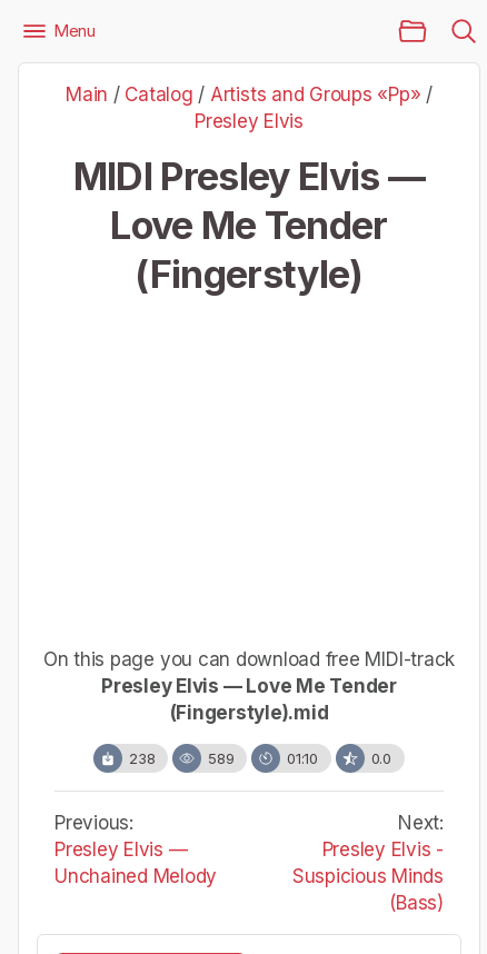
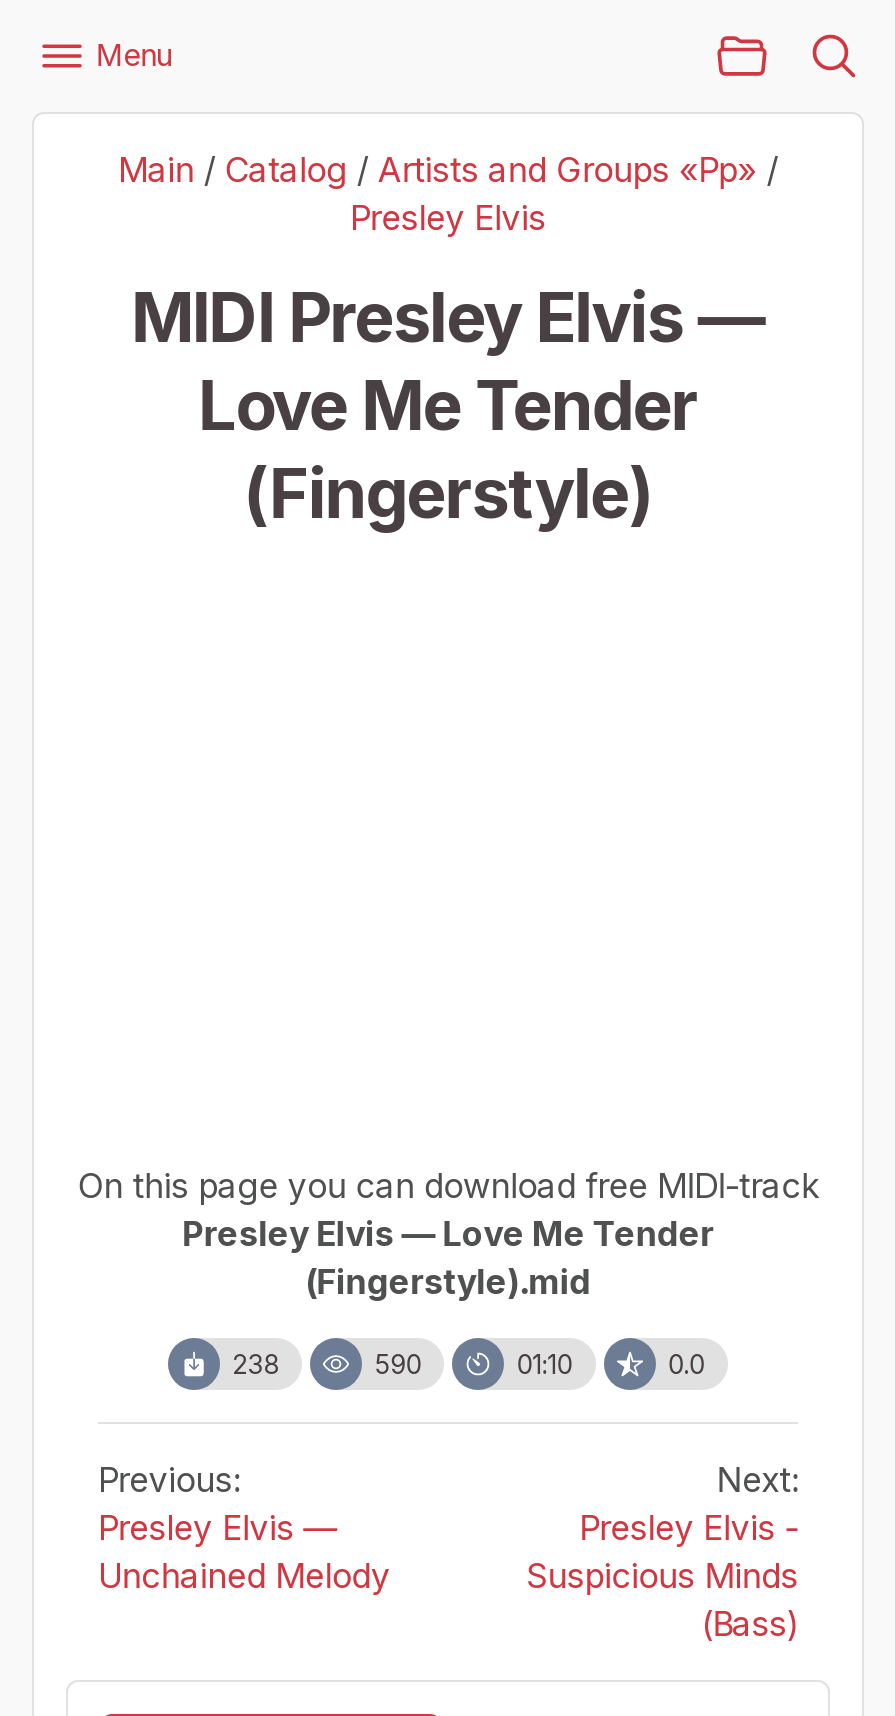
[208,749,234,767] 589 -> [374,1347,421,1379] 590

